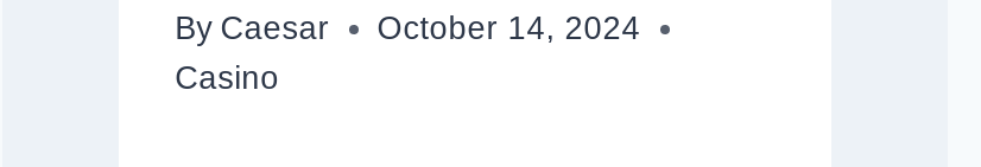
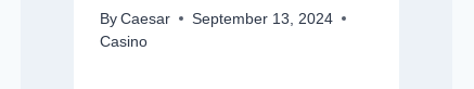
[175,11,641,47] By Caesar October 14, 2024 -> [99,11,333,27] By Caesar September 13, 2024

